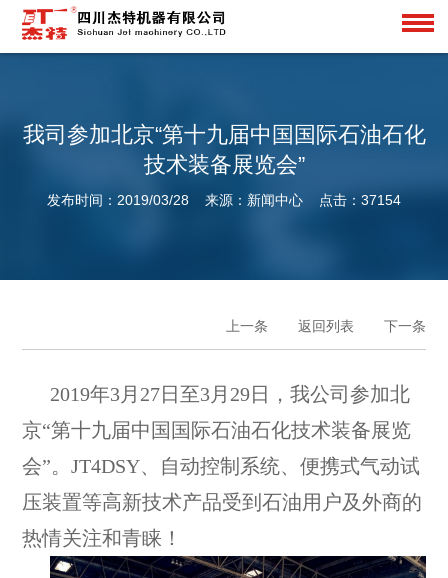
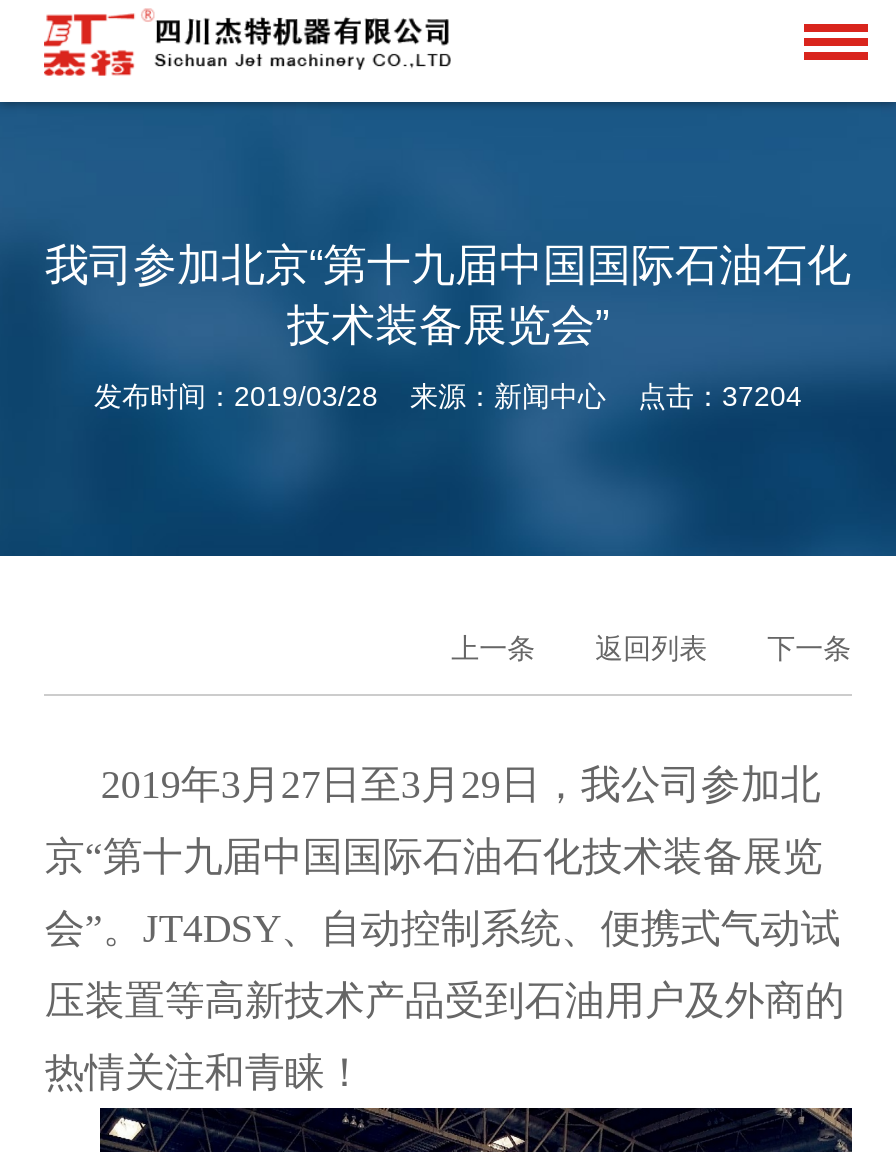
[47,192,401,208] 发布时间：2019/03/28 来源：新闻中心 点击：37154 -> [94,380,802,412] 发布时间：2019/03/28 来源：新闻中心 点击：37204

